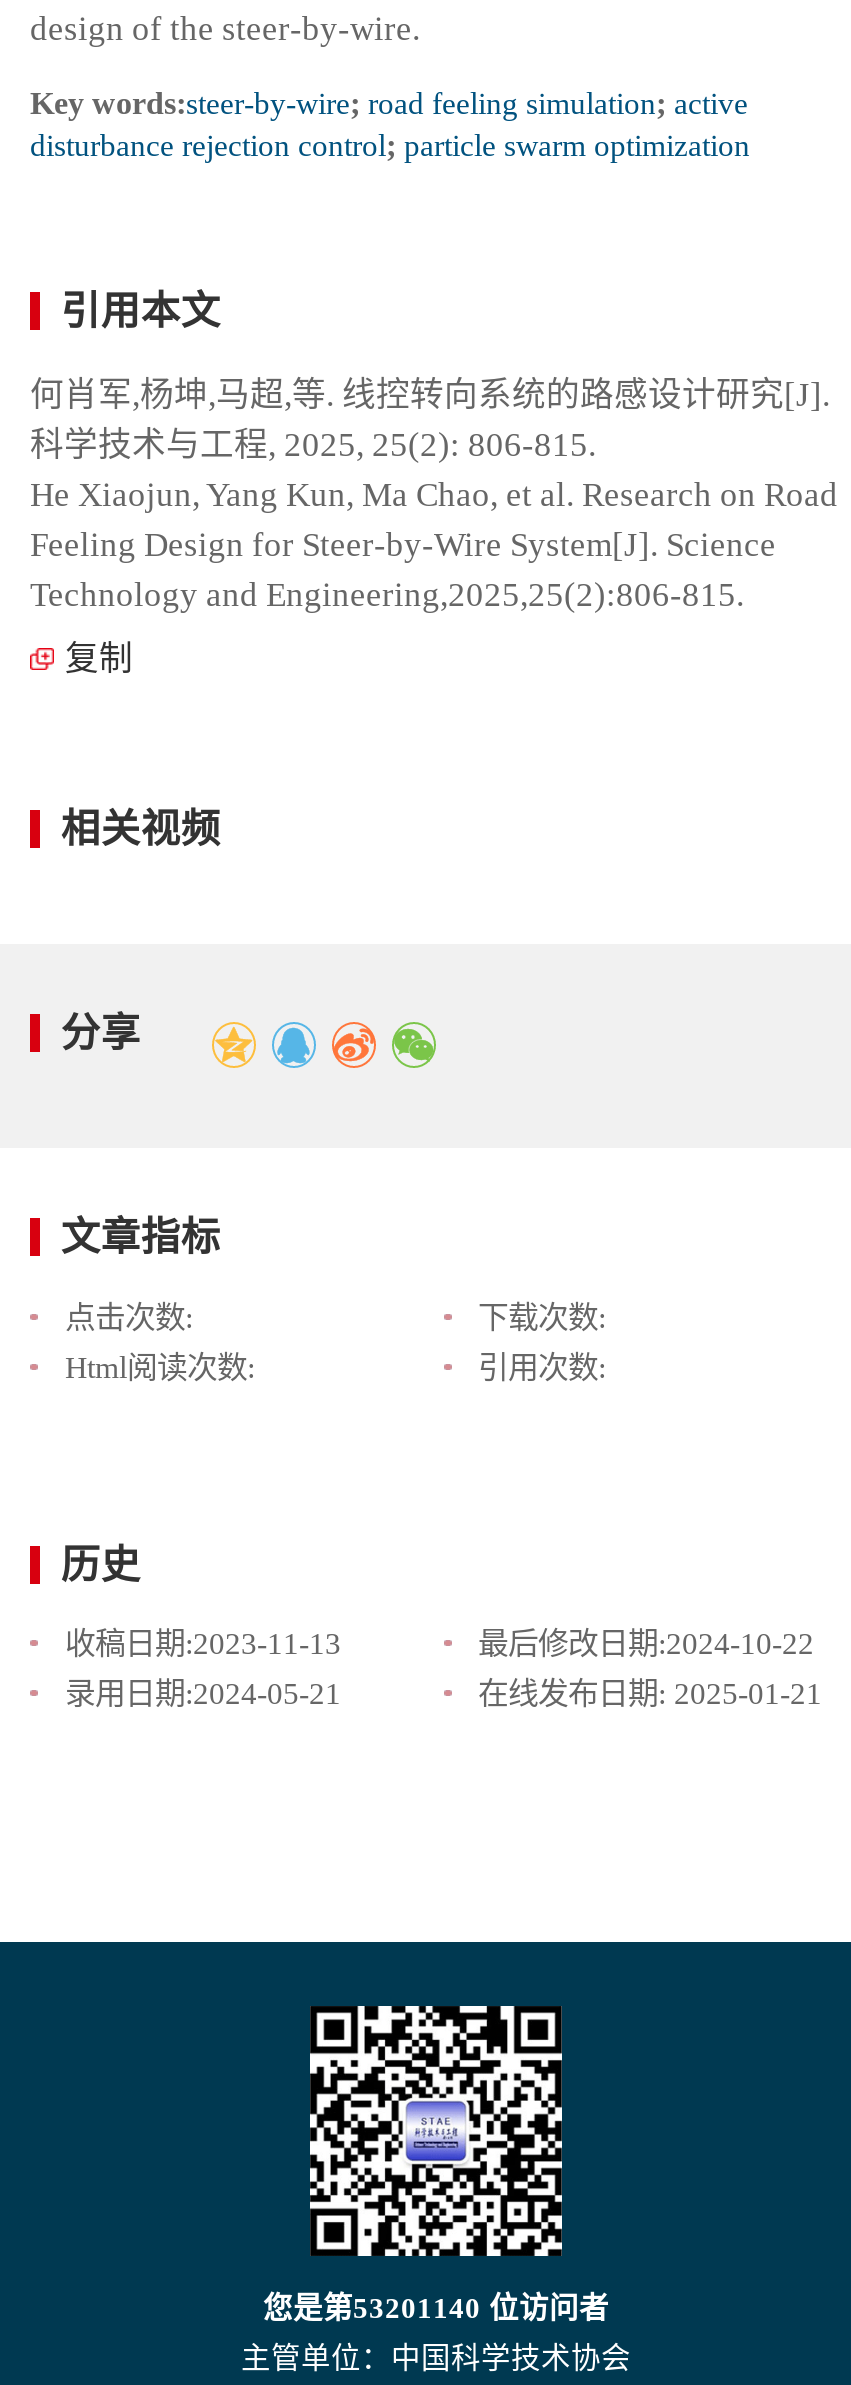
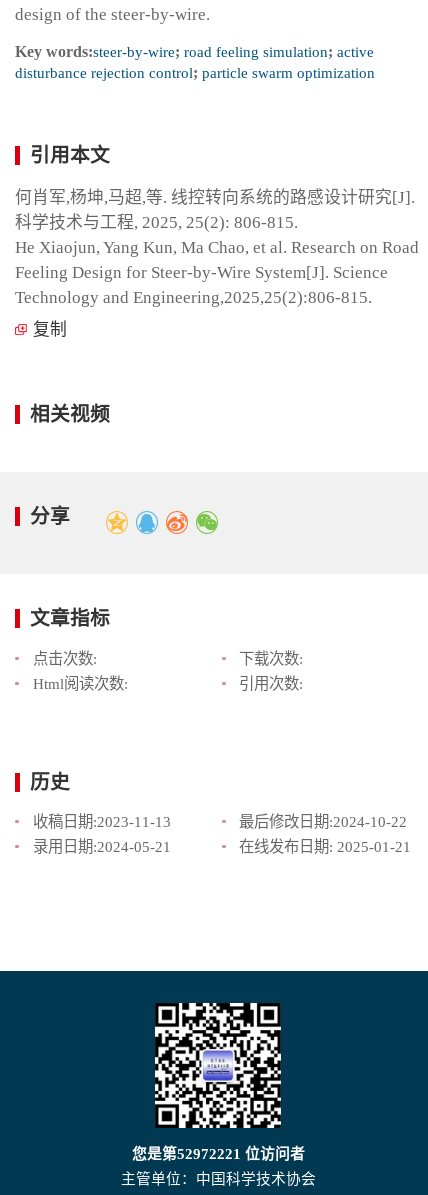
[263,2293,609,2325] 您是第53201140位访问者 -> [131,1146,304,1162] 您是第52972221位访问者

